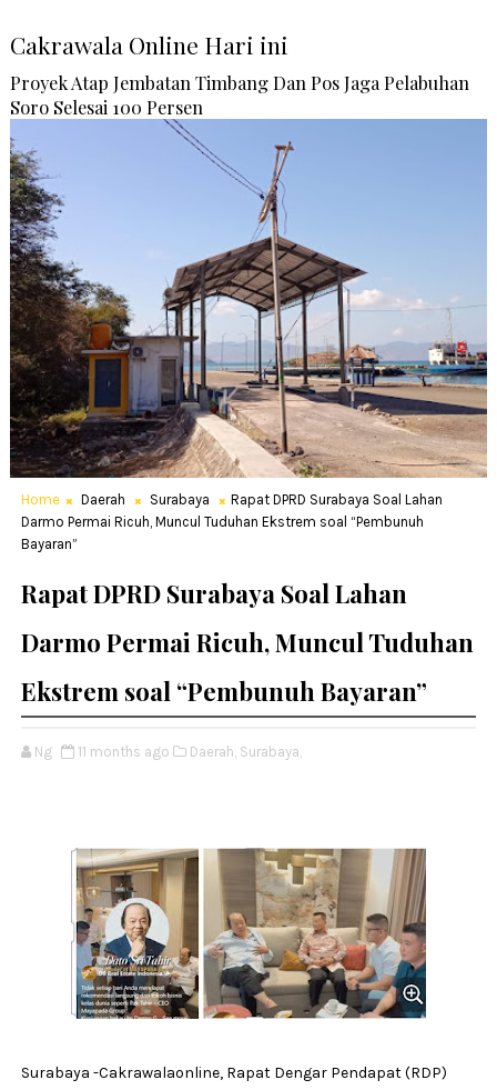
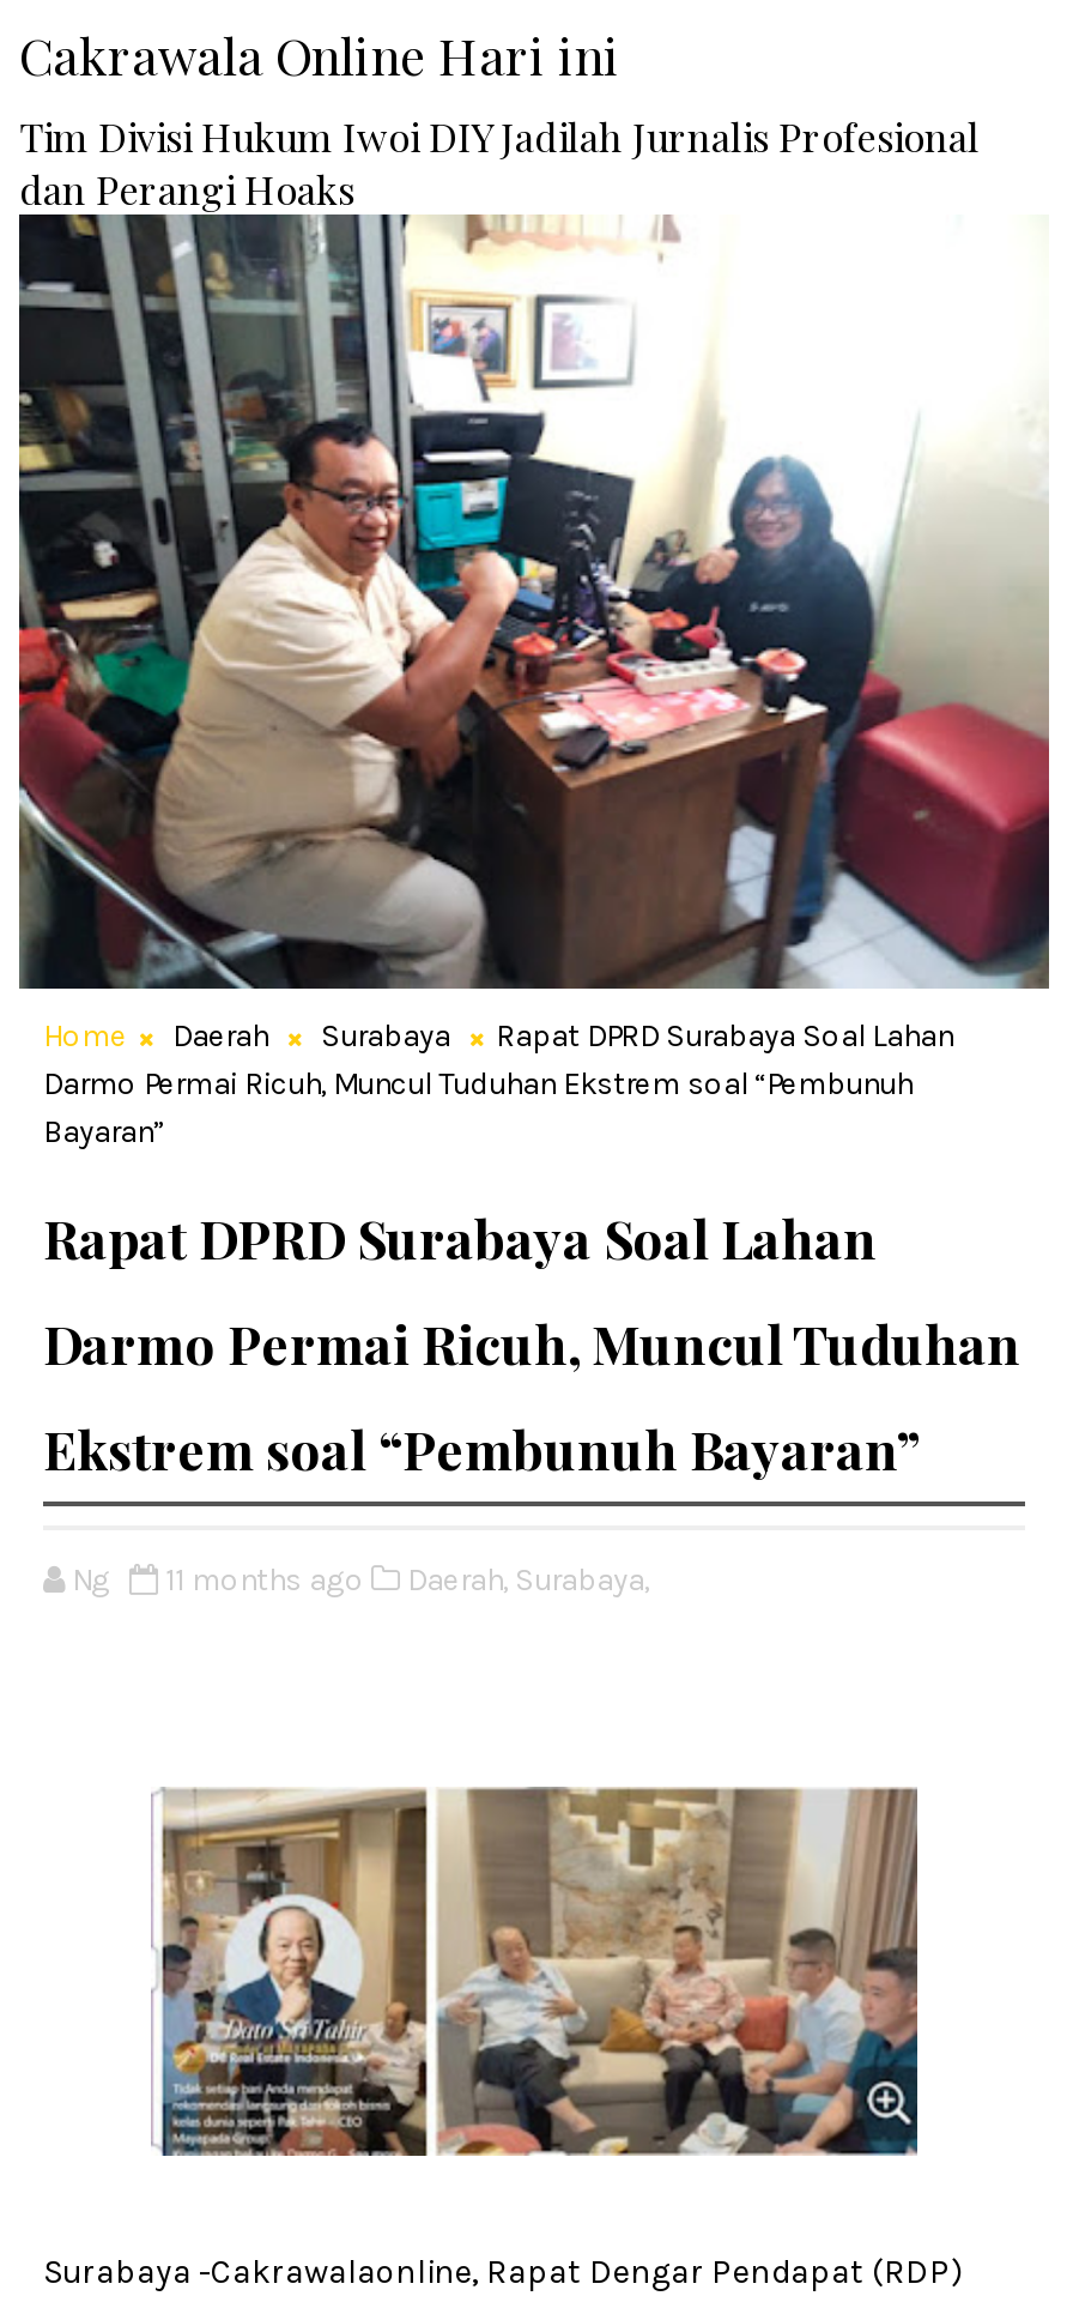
[9,70,488,479] [image] | Proyek Atap Jembatan Timbang Dan Pos Jaga Pelabuhan | Soro Selesai 100 Persen -> [17,110,1051,991] [image] | Tim Divisi Hukum Iwoi DIY Jadilah Jurnalis Profesional | dan Perangi Hoaks

